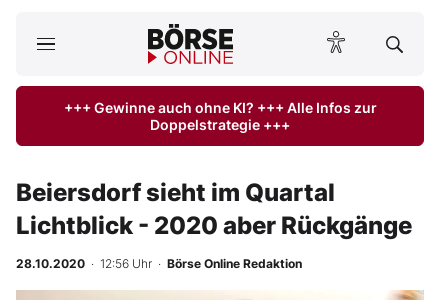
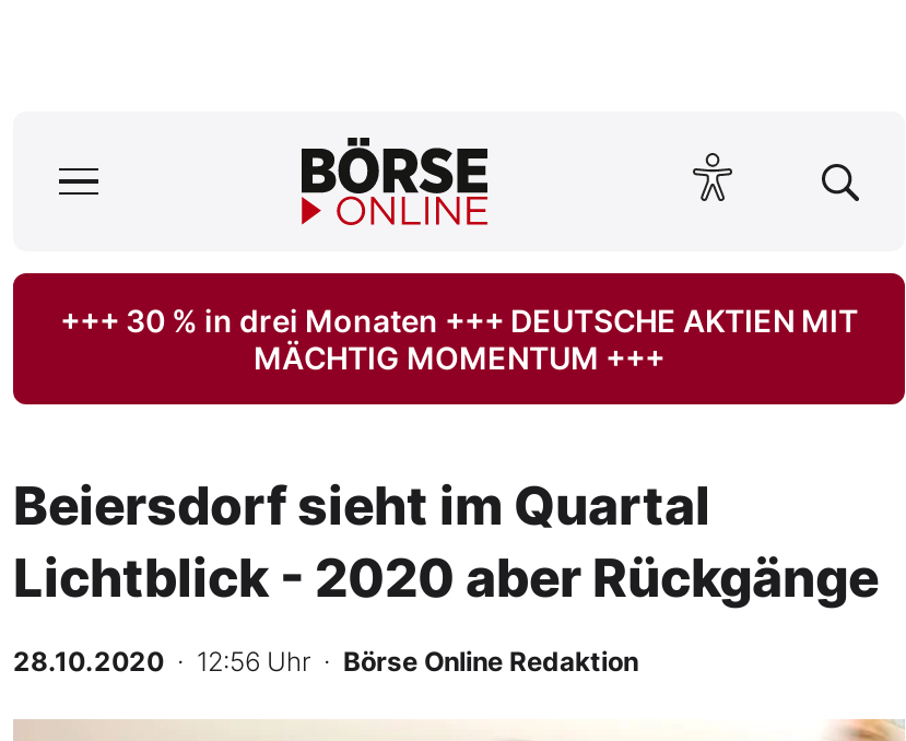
[63,99,376,133] +++ Gewinne auch ohne KI? +++ Alle Infos zur | Doppelstrategie +++ -> [60,302,858,376] +++ 30 % in drei Monaten +++ DEUTSCHE AKTIEN MIT | MÄCHTIG MOMENTUM +++

